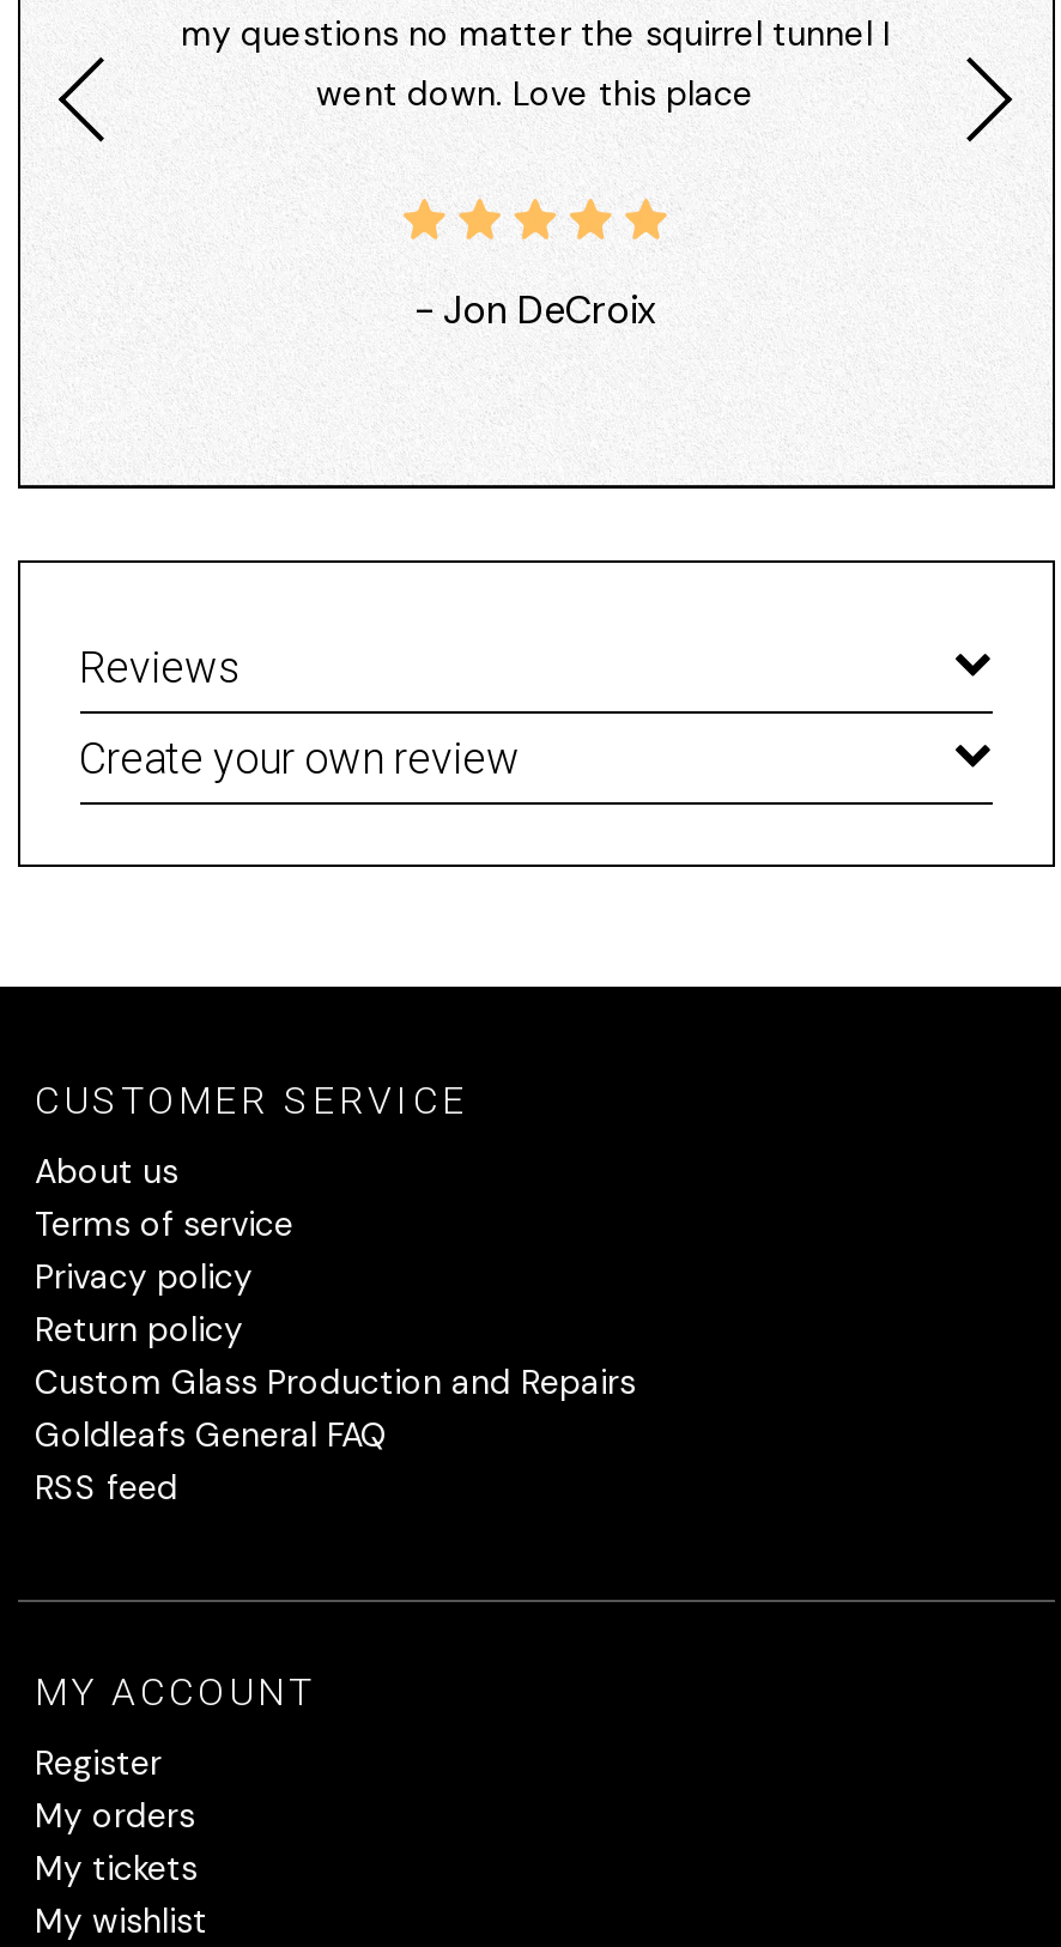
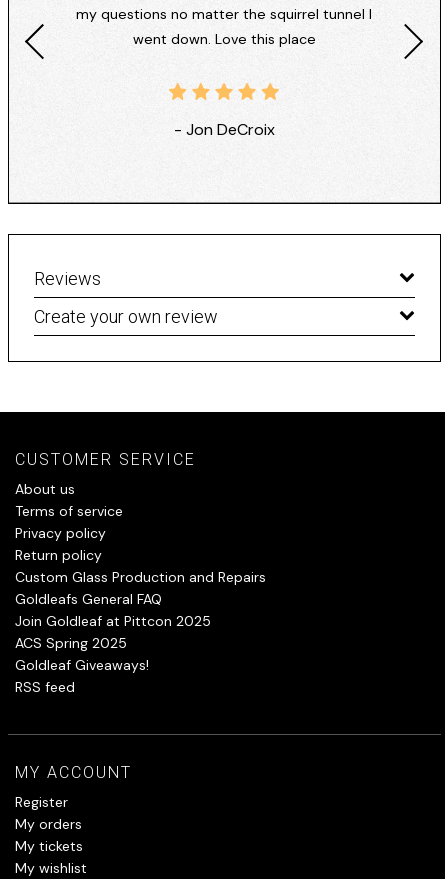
none -> [15,612,211,674] Join Goldleaf at Pittcon 2025 | ACS Spring 2025 | Goldleaf Giveaways!

